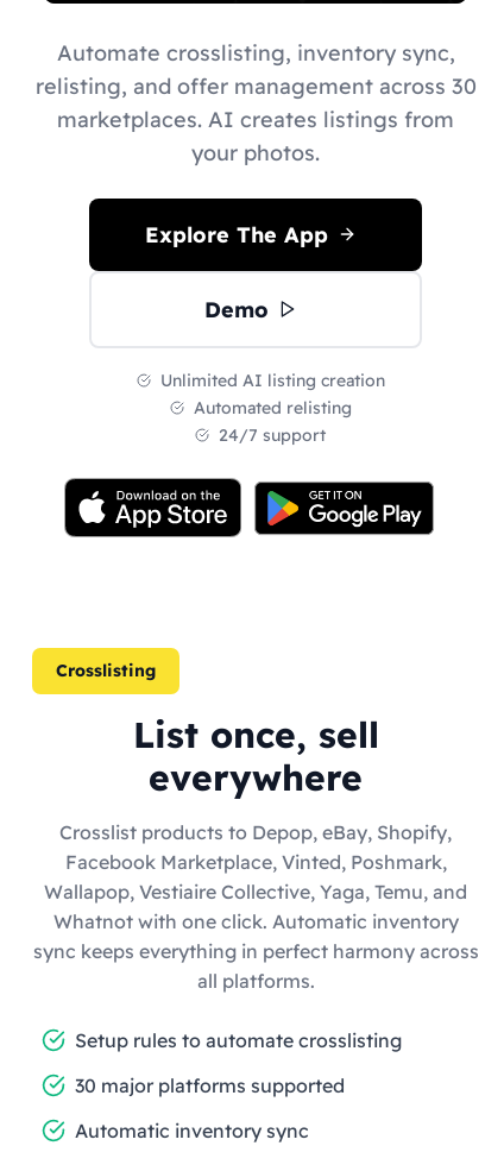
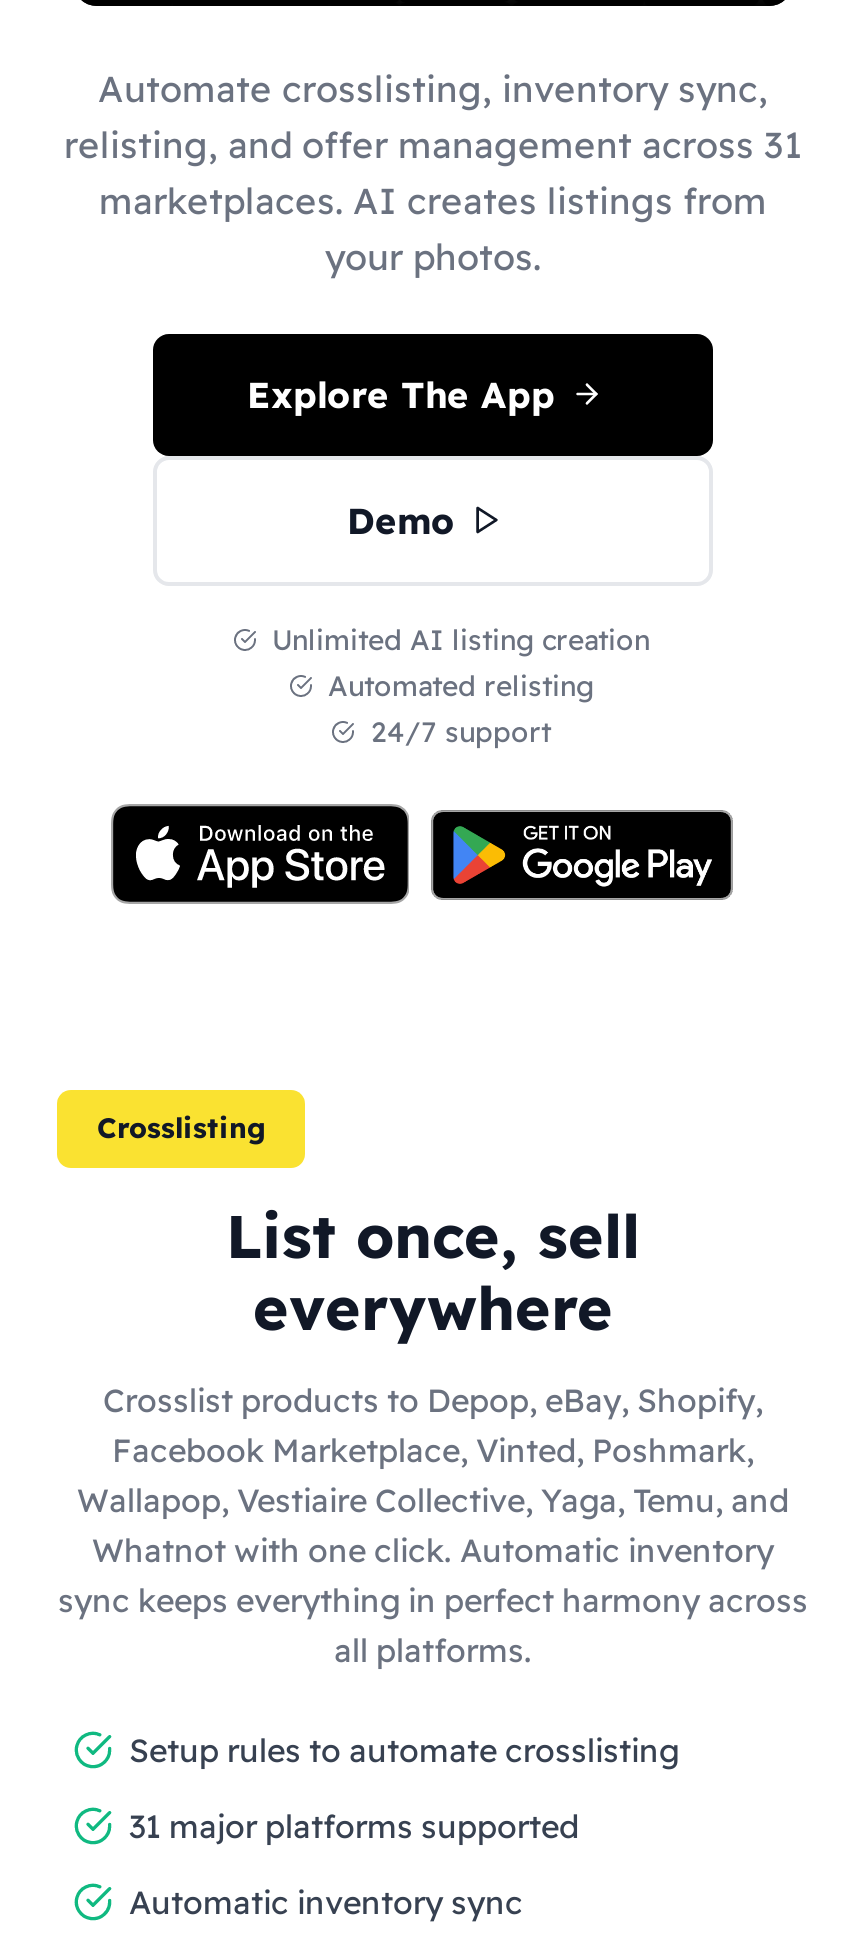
[35,72,476,99] relisting, and offer management across 30 -> [64,121,802,167] relisting, and offer management across 31
[75,1073,345,1097] 30 major platforms supported -> [129,1805,579,1845] 31 major platforms supported

